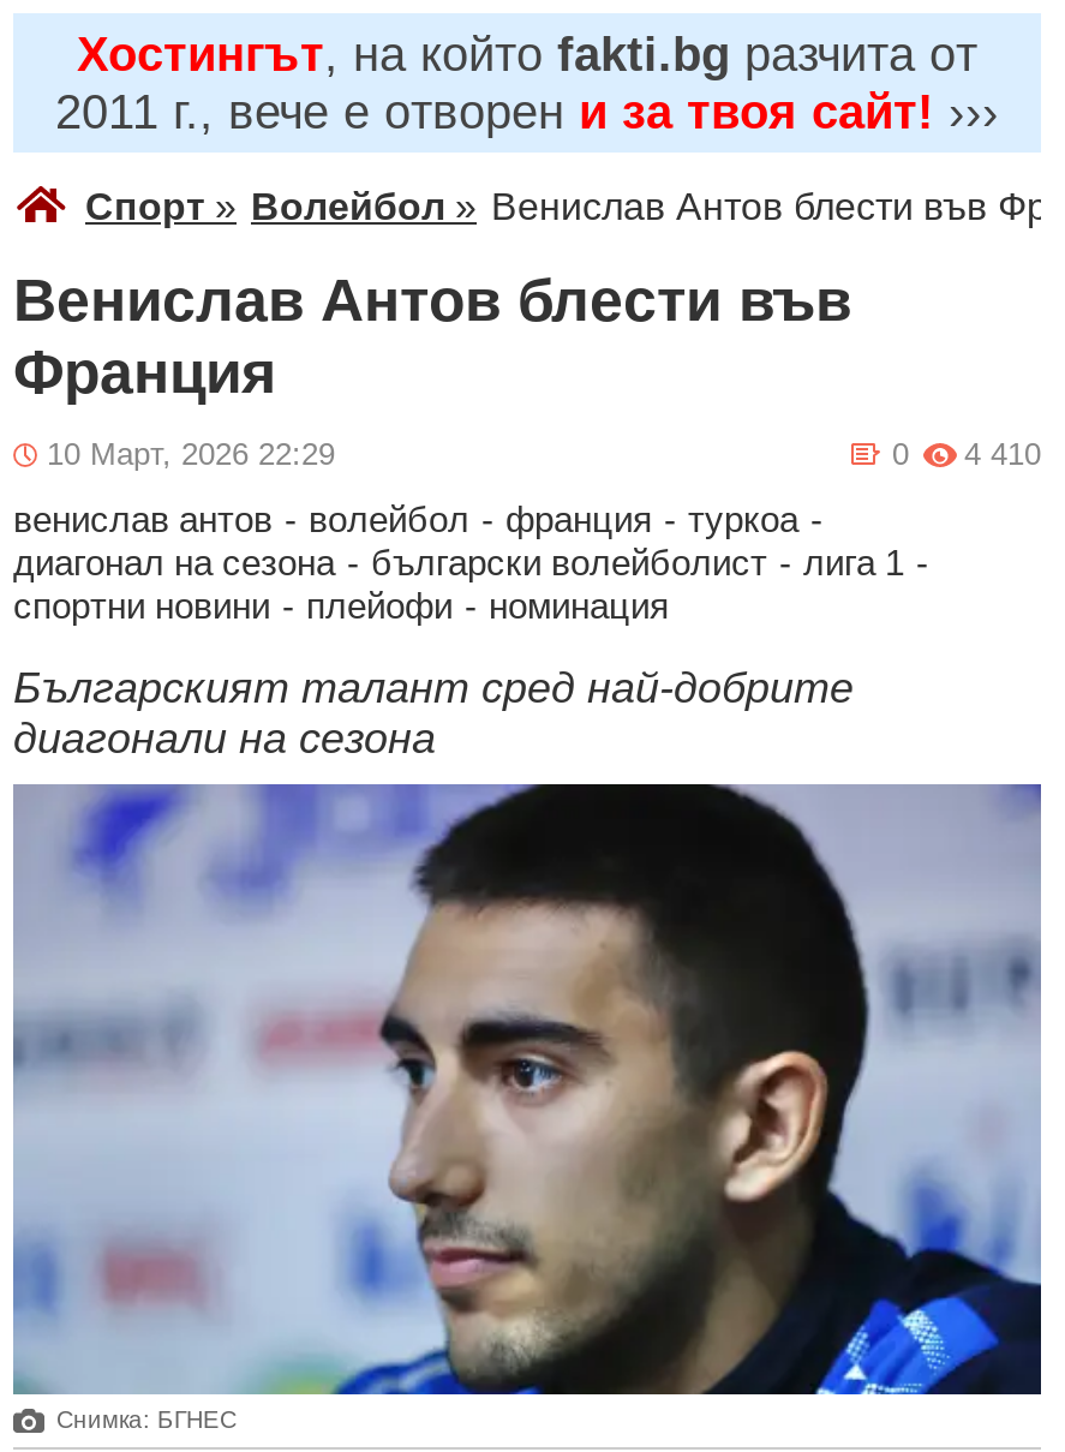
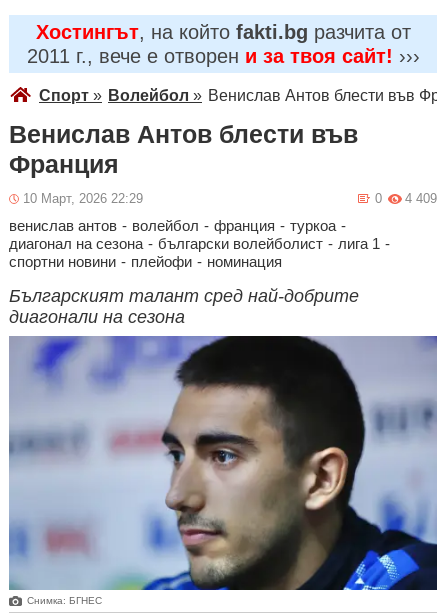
[892,436,1041,472] 0 4 410 -> [375,191,437,206] 0 4 409

